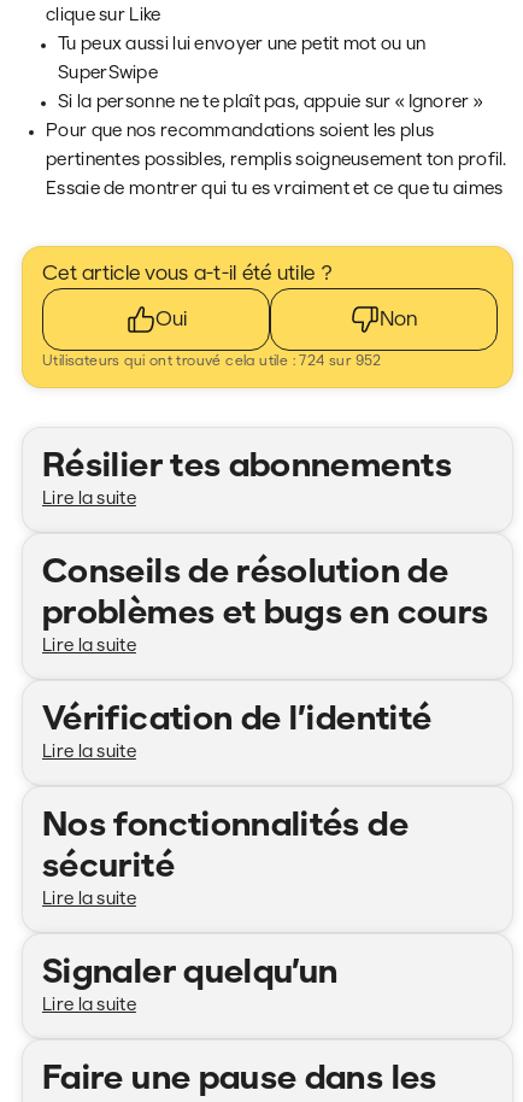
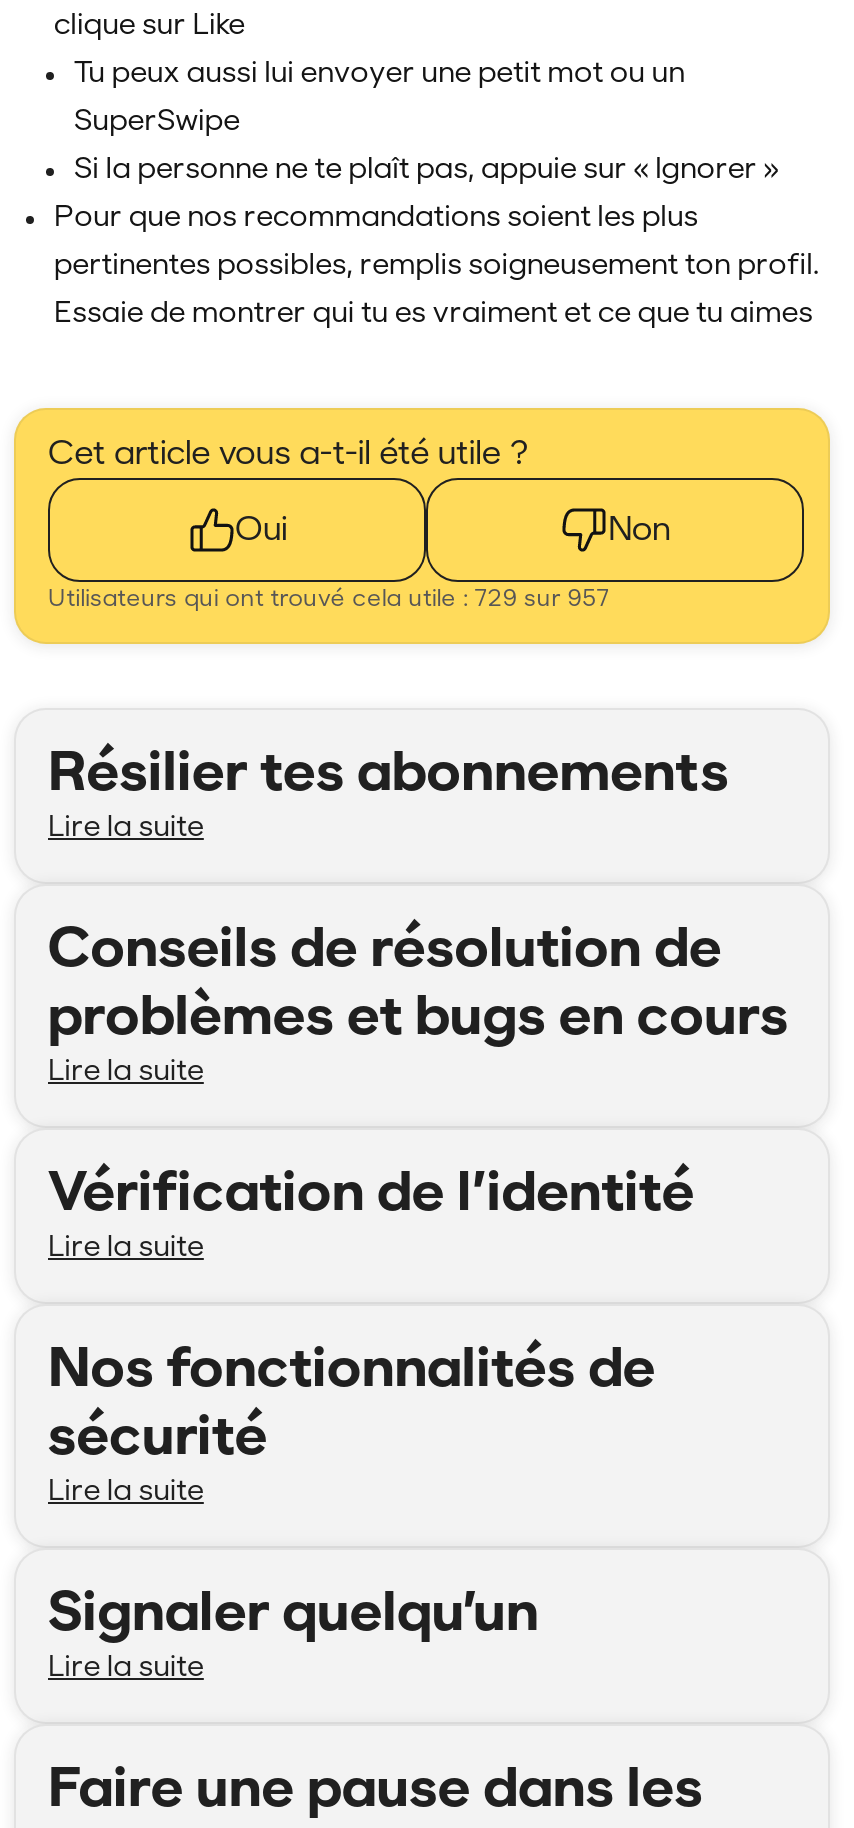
[42,354,382,369] Utilisateurs qui ont trouvé cela utile : 724 sur 952 -> [48,588,610,612] Utilisateurs qui ont trouvé cela utile : 729 sur 957

